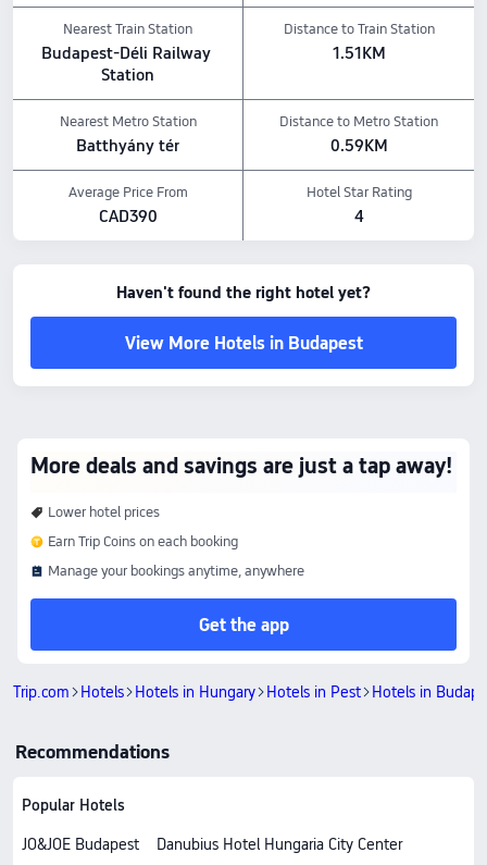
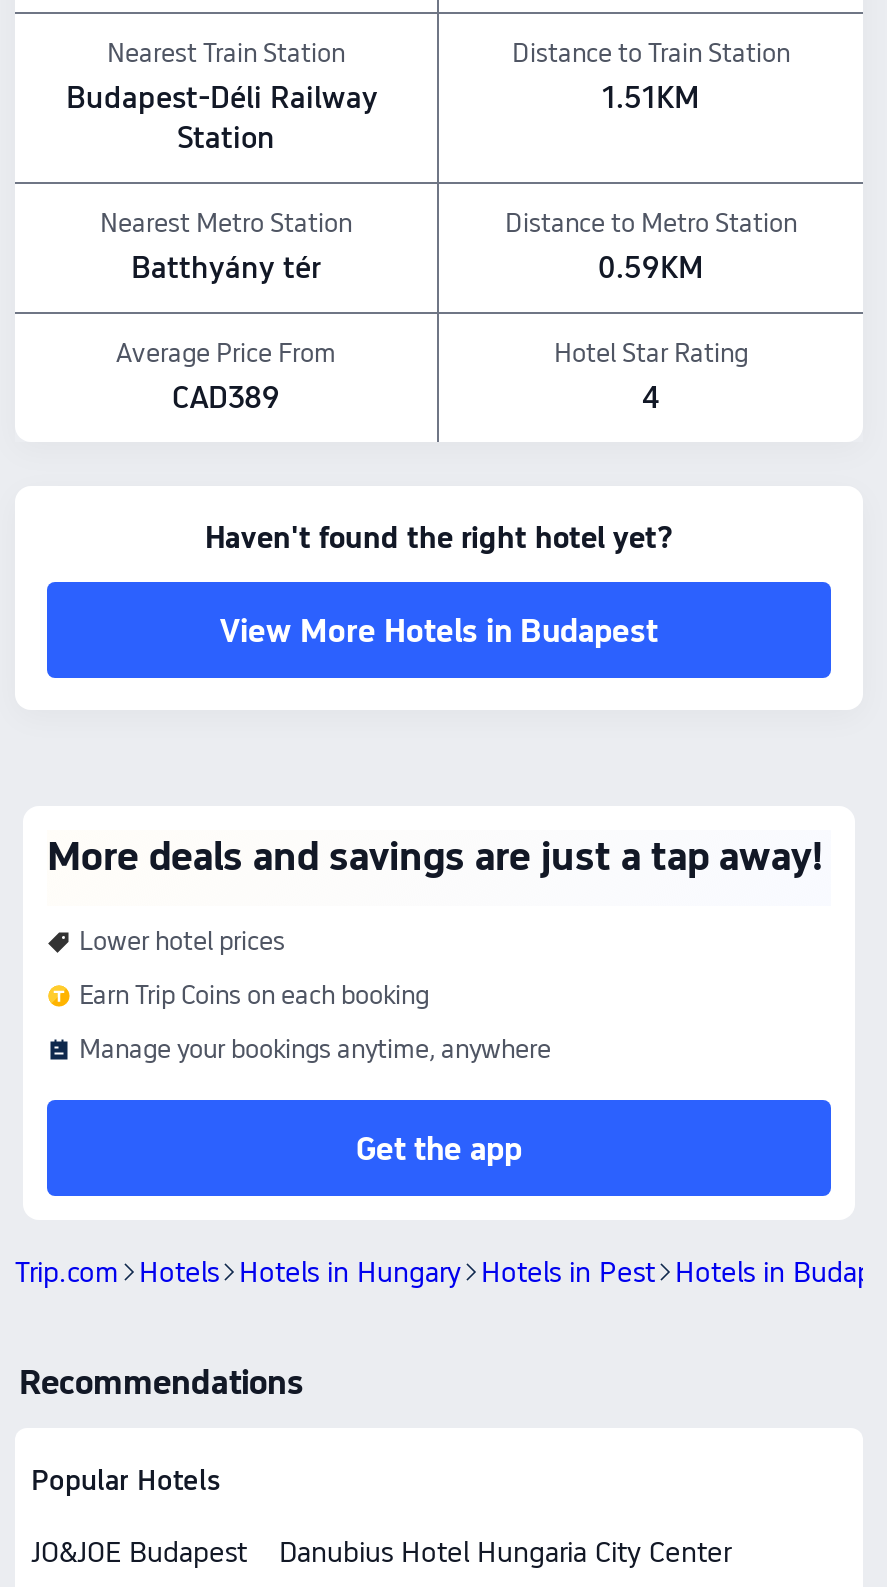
[98,207,157,226] CAD390 -> [172,380,280,416] CAD389

